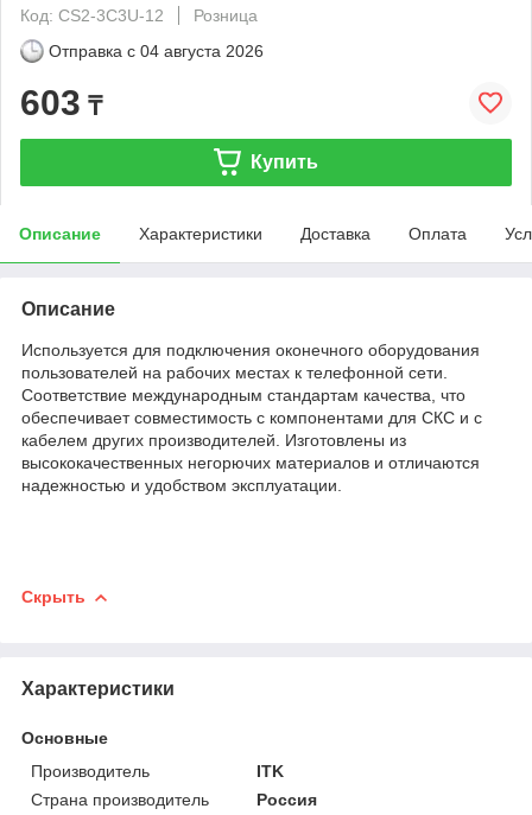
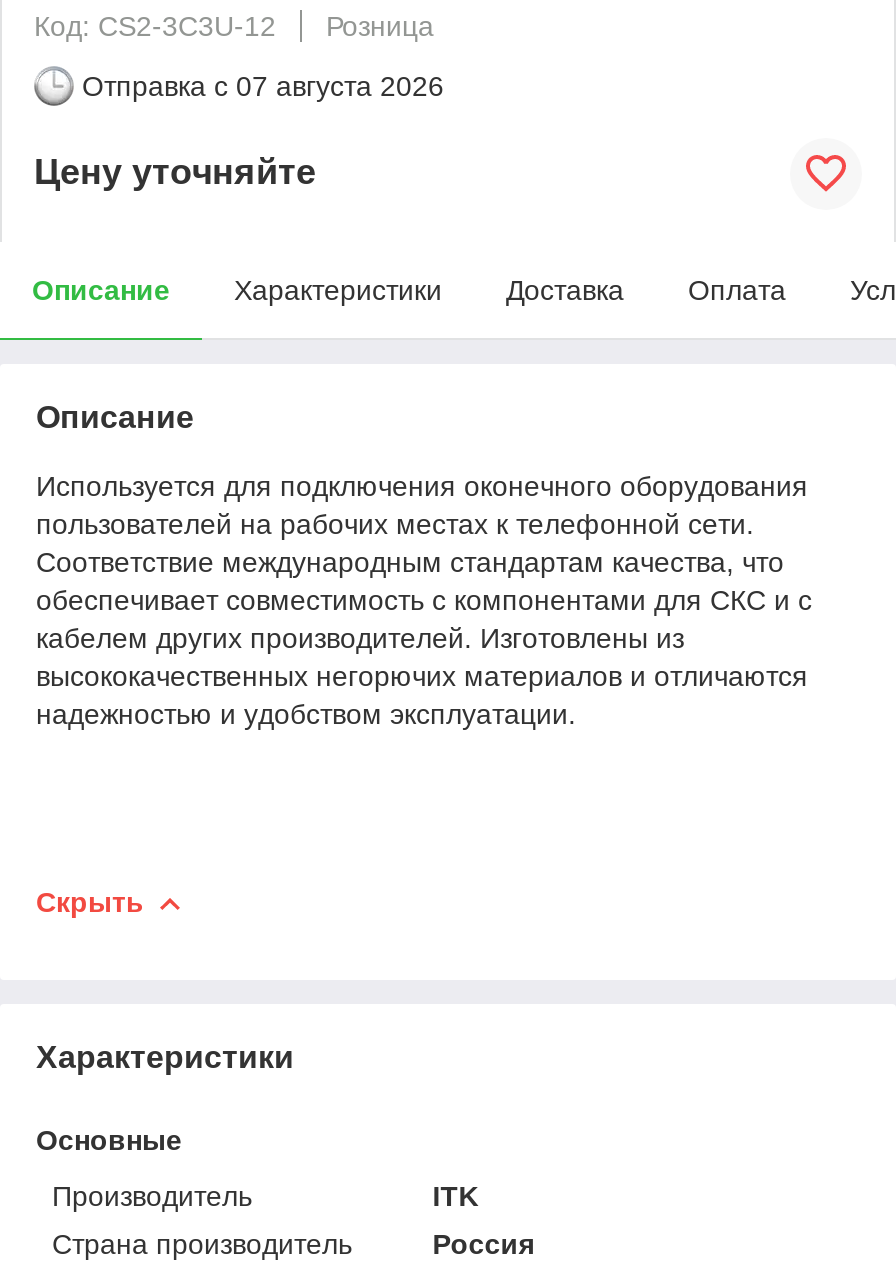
[20,41,318,172] Отправка с 04 августа 2026 | 603 ₸ | Купить -> [34,70,444,193] Отправка с 07 августа 2026 | Цену уточняйте

